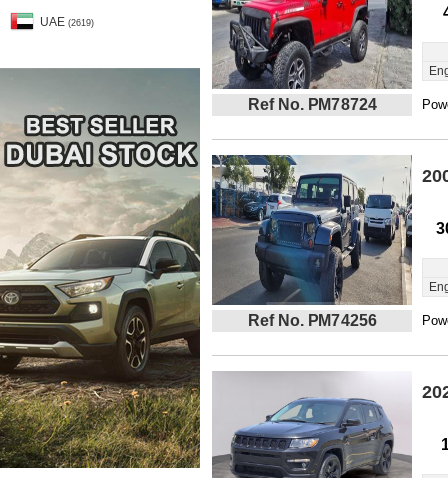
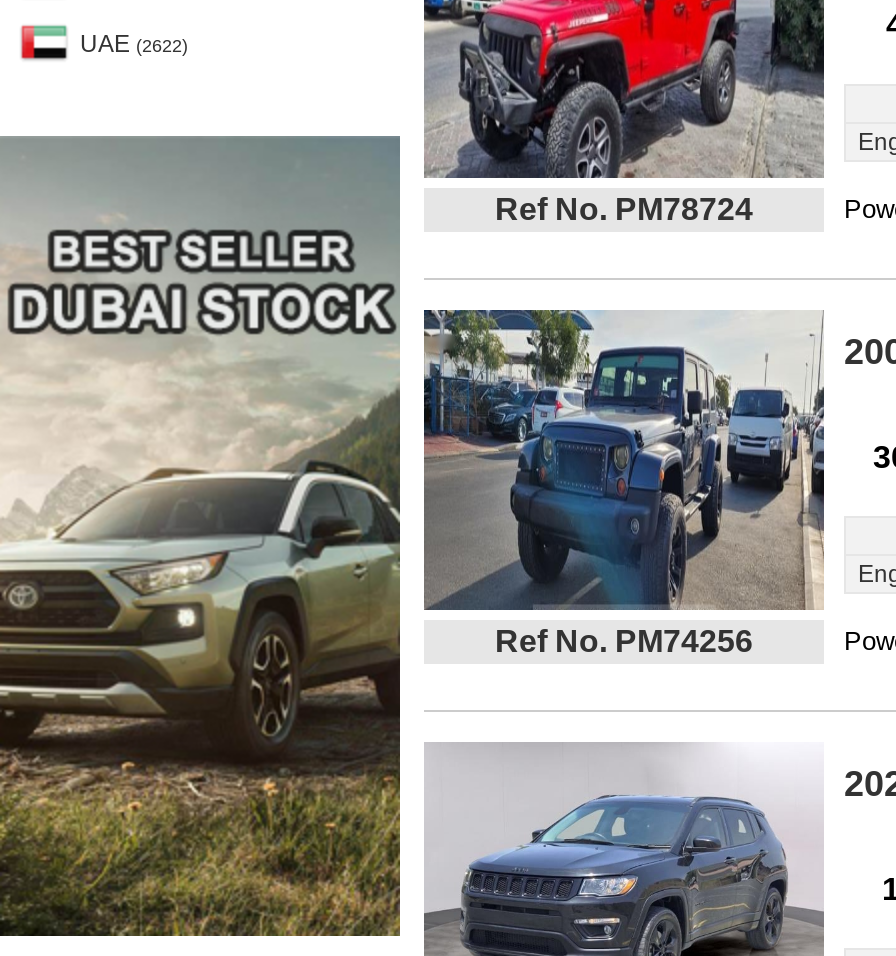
[40,15,94,29] UAE (2619) -> [80,30,188,58] UAE (2622)

